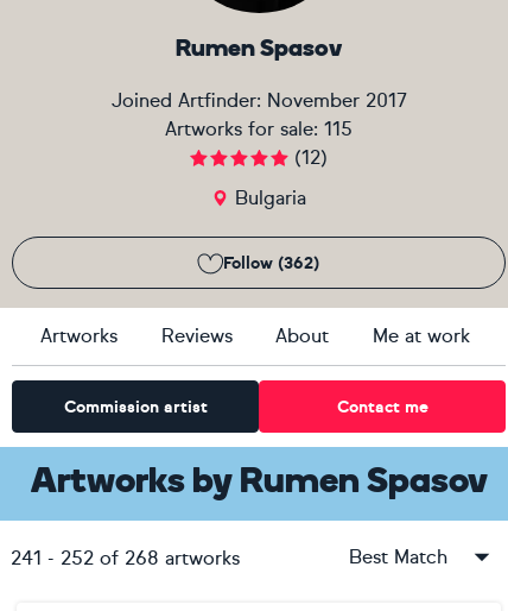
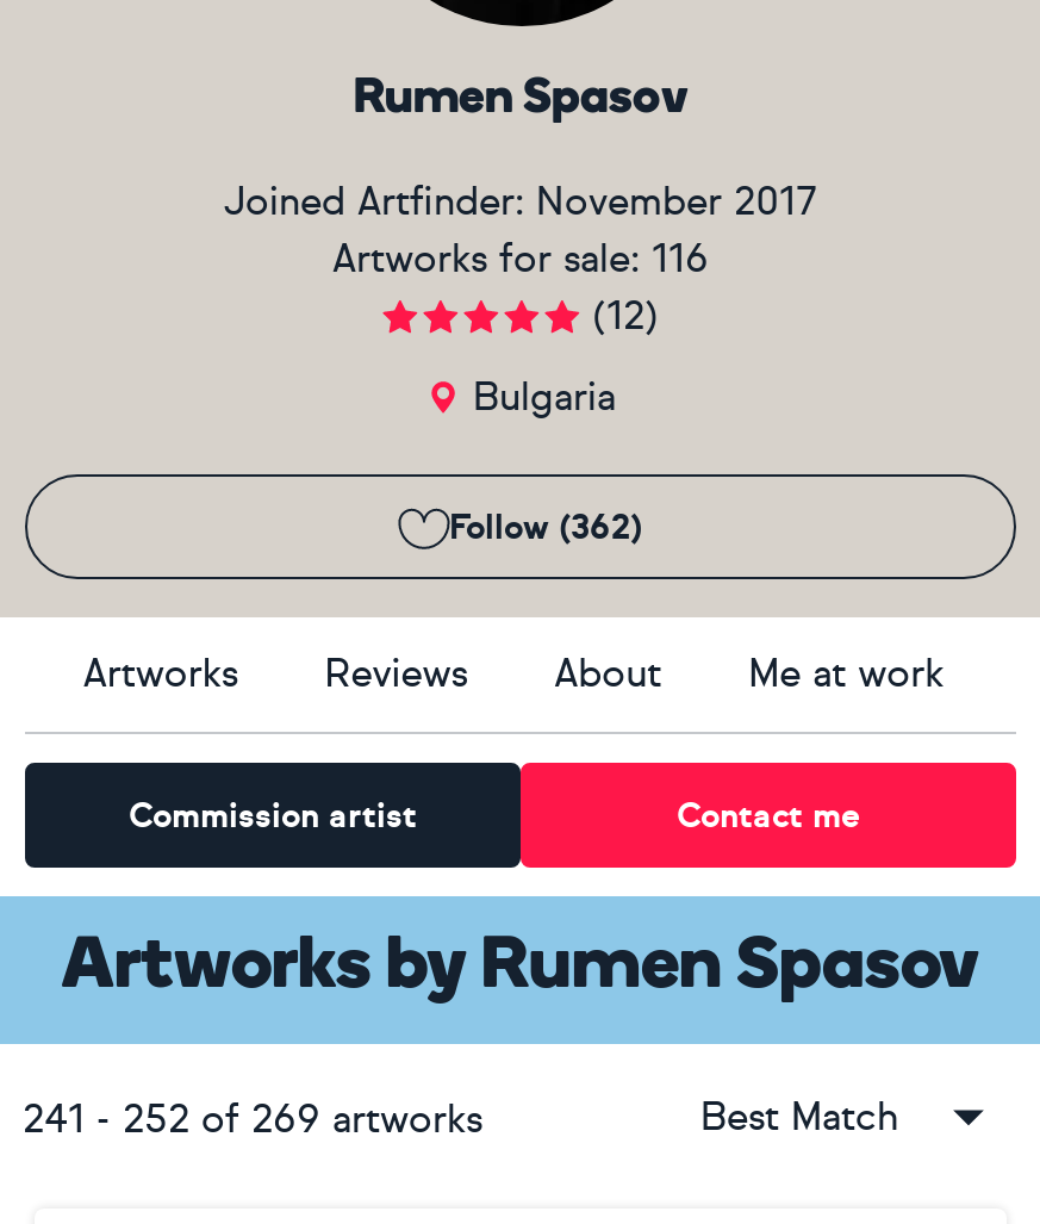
[165,118,353,140] Artworks for sale: 115 -> [332,236,709,281] Artworks for sale: 116
[11,547,240,569] 241 - 252 of 268 artworks -> [23,1096,482,1142] 241 - 252 of 269 artworks

